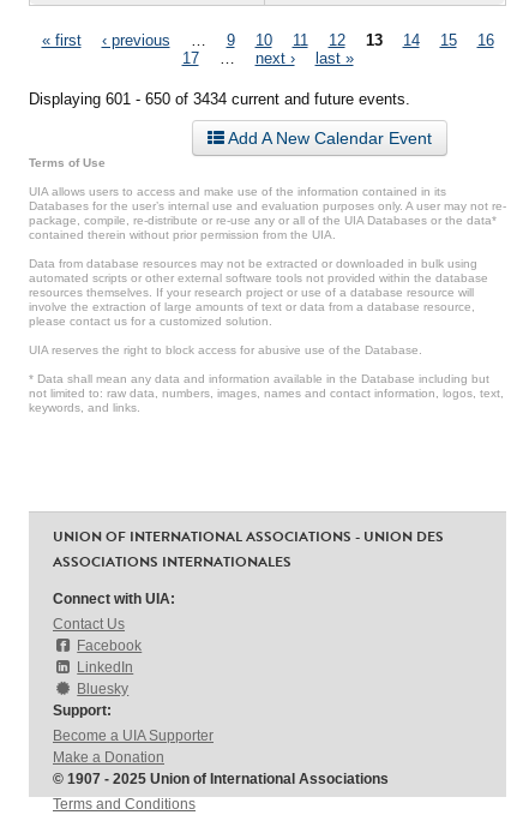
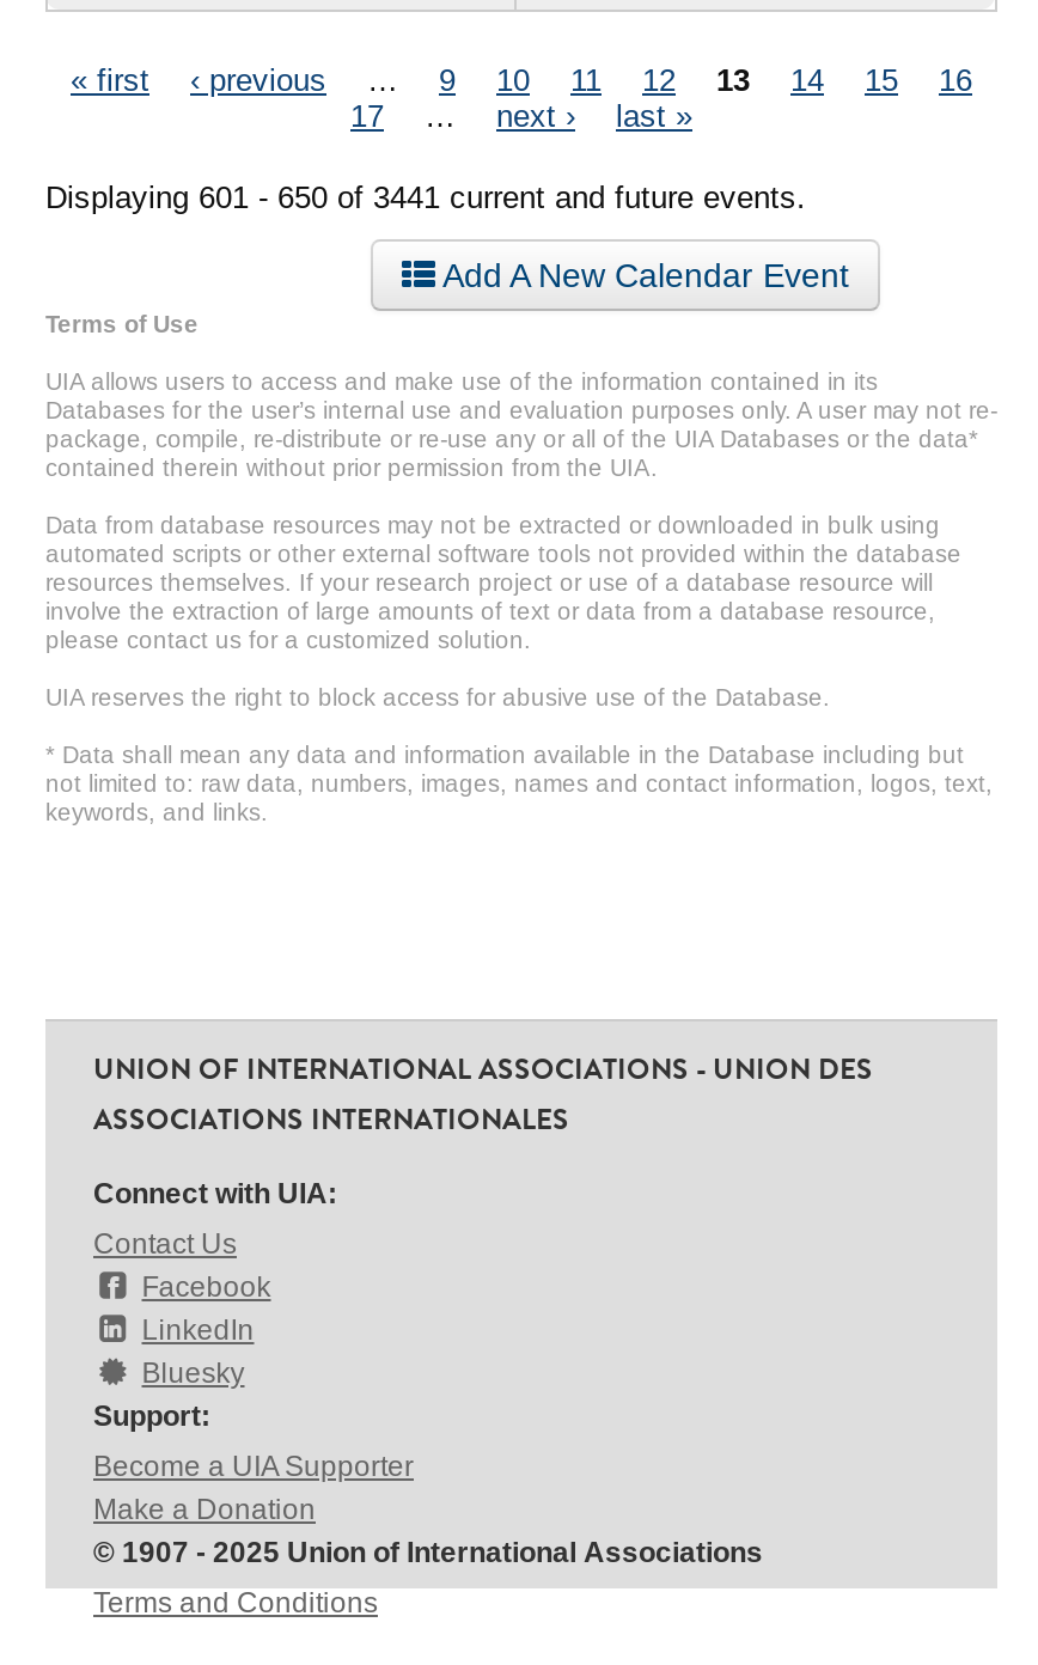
[29,90,410,108] Displaying 601 - 650 of 3434 current and future events. -> [45,179,806,215] Displaying 601 - 650 of 3441 current and future events.

